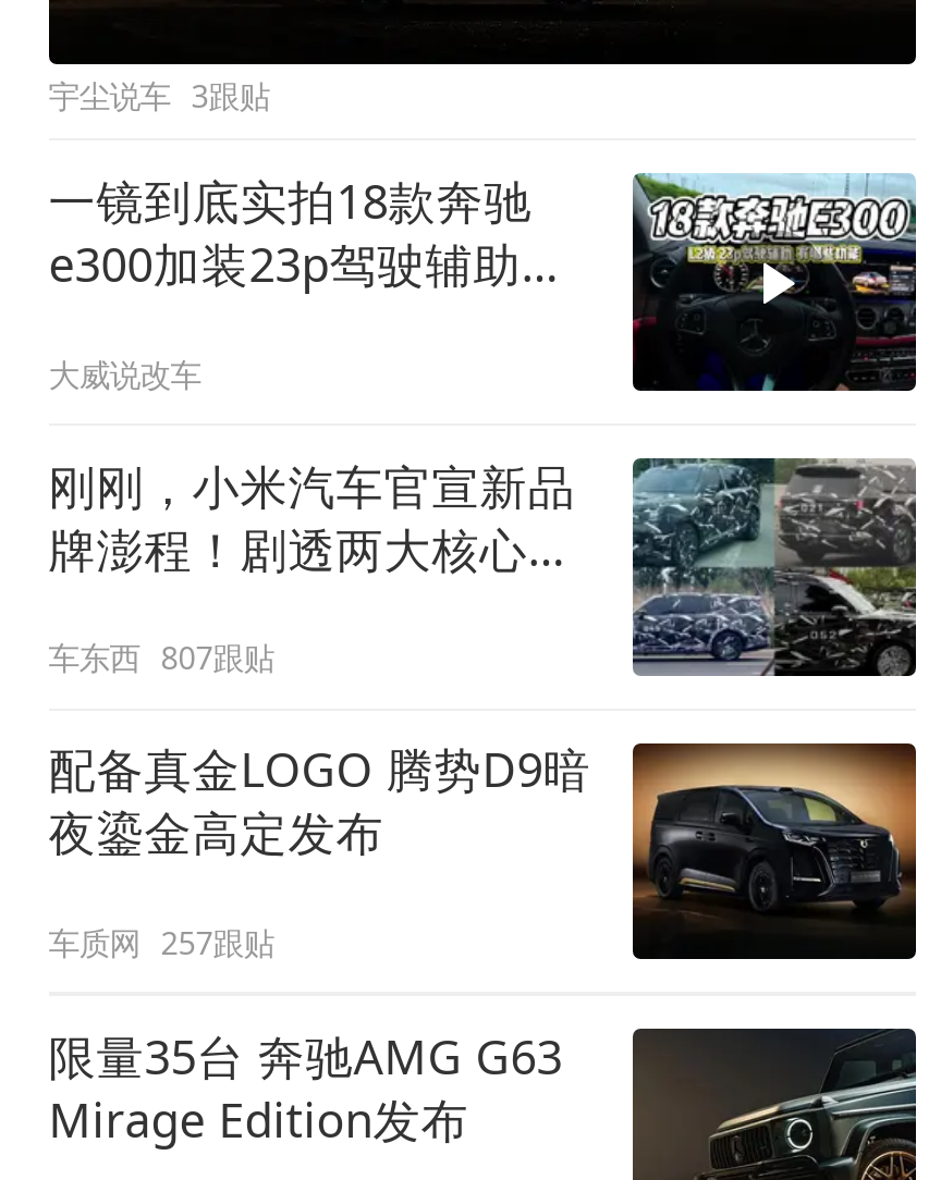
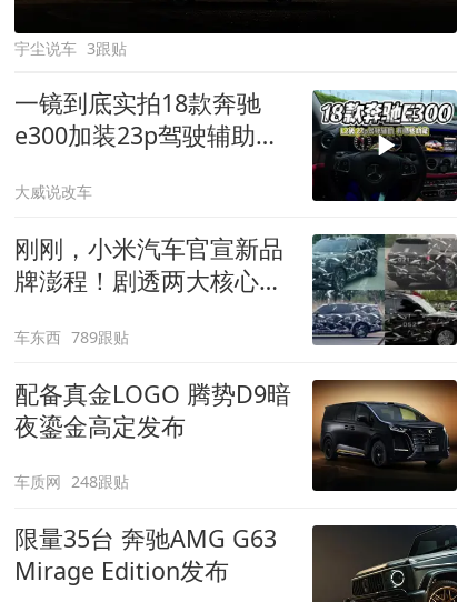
[48,637,274,678] 车东西 807跟贴 -> [14,326,129,347] 车东西 789跟贴
[48,921,274,963] 车质网 257跟贴 -> [14,471,129,492] 车质网 248跟贴

